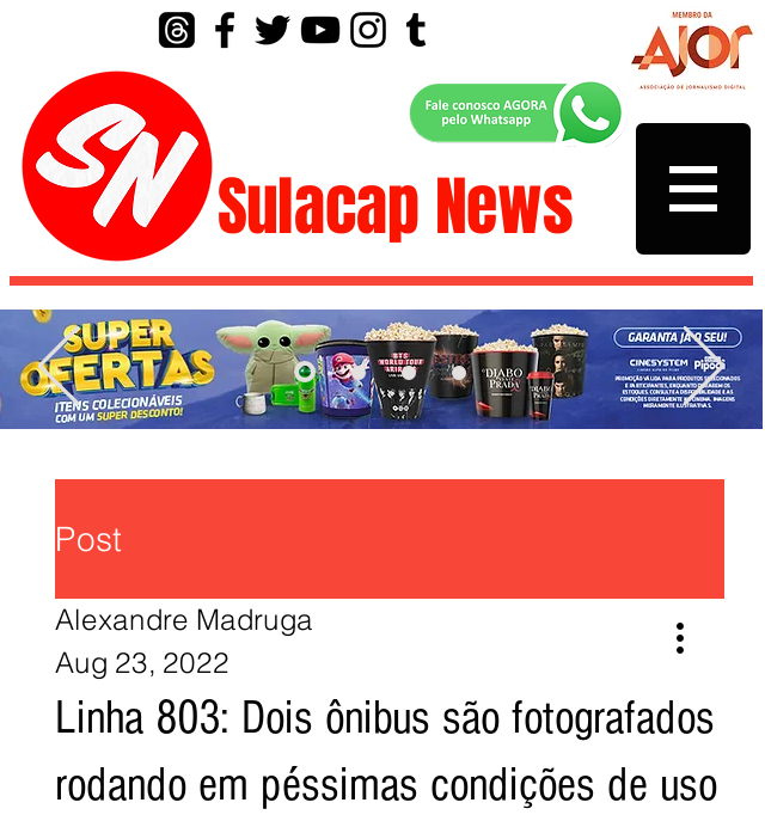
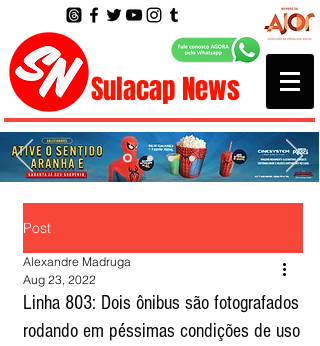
[7,307,758,431] [image] -> [3,131,317,183] [image]

